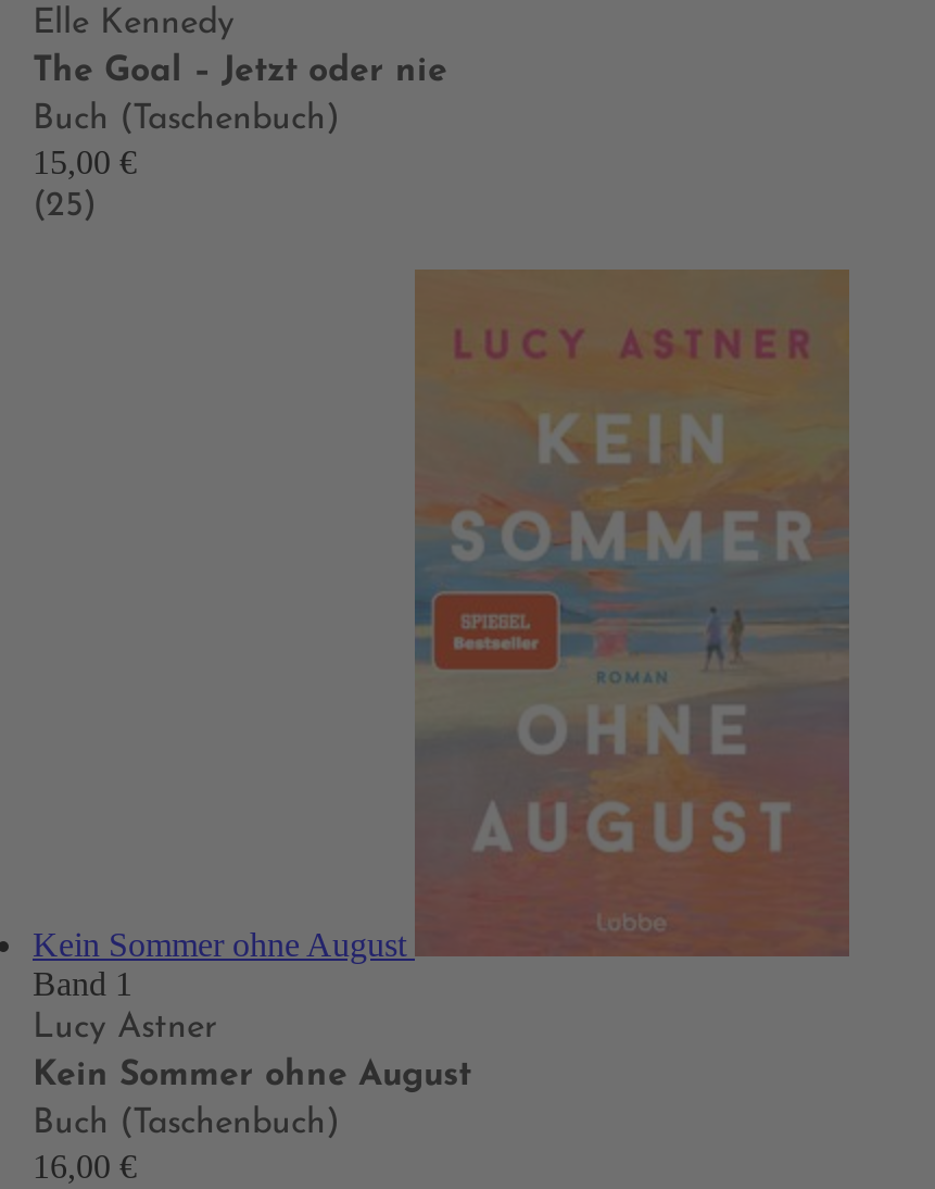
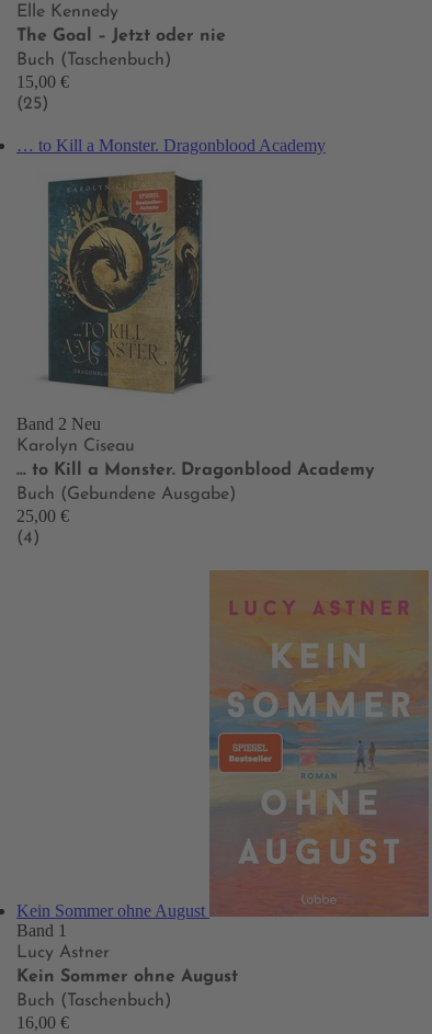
none -> [16,136,326,155] … to Kill a Monster. Dragonblood Academy
none -> [16,170,375,547] [image] | Band 2 Neu | Karolyn Ciseau | … to Kill a Monster. Dragonblood Academy | Buch (Gebundene Ausgabe) | 25,00 € | (4)

